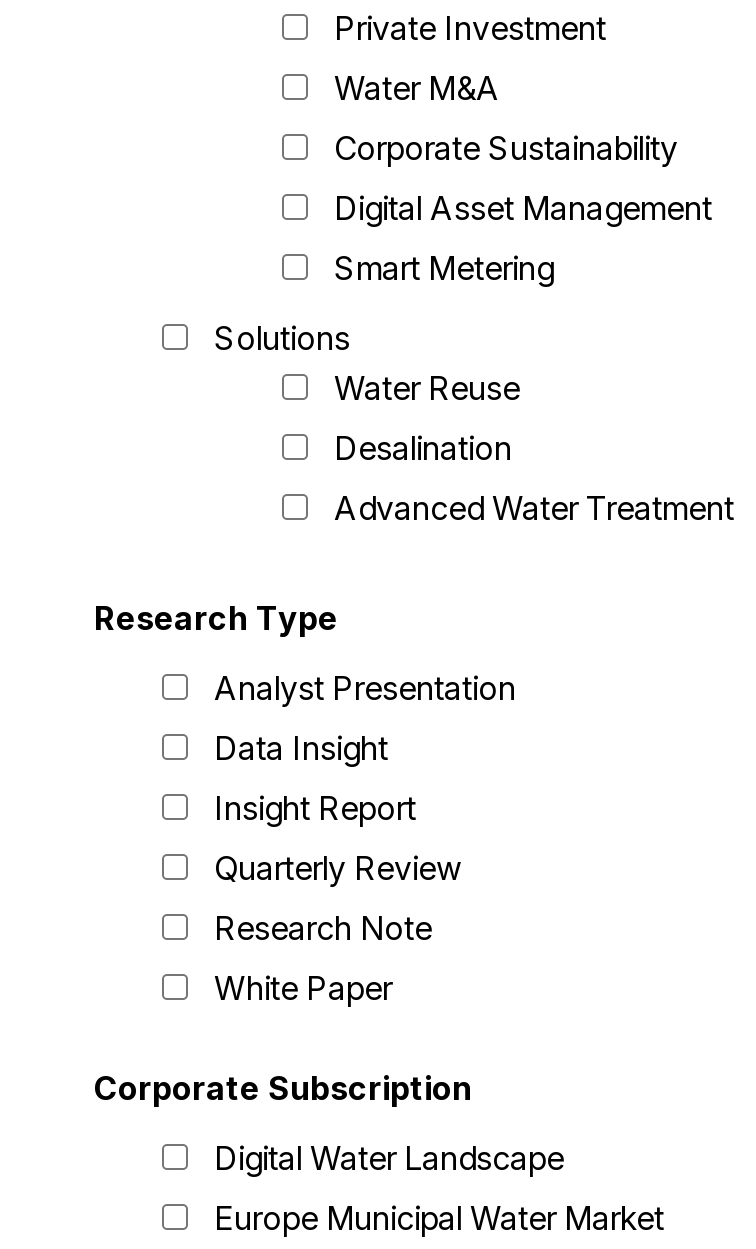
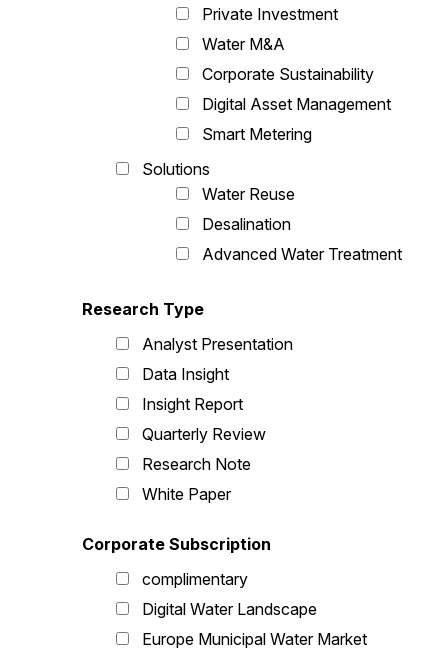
none -> [142,569,248,589] complimentary

